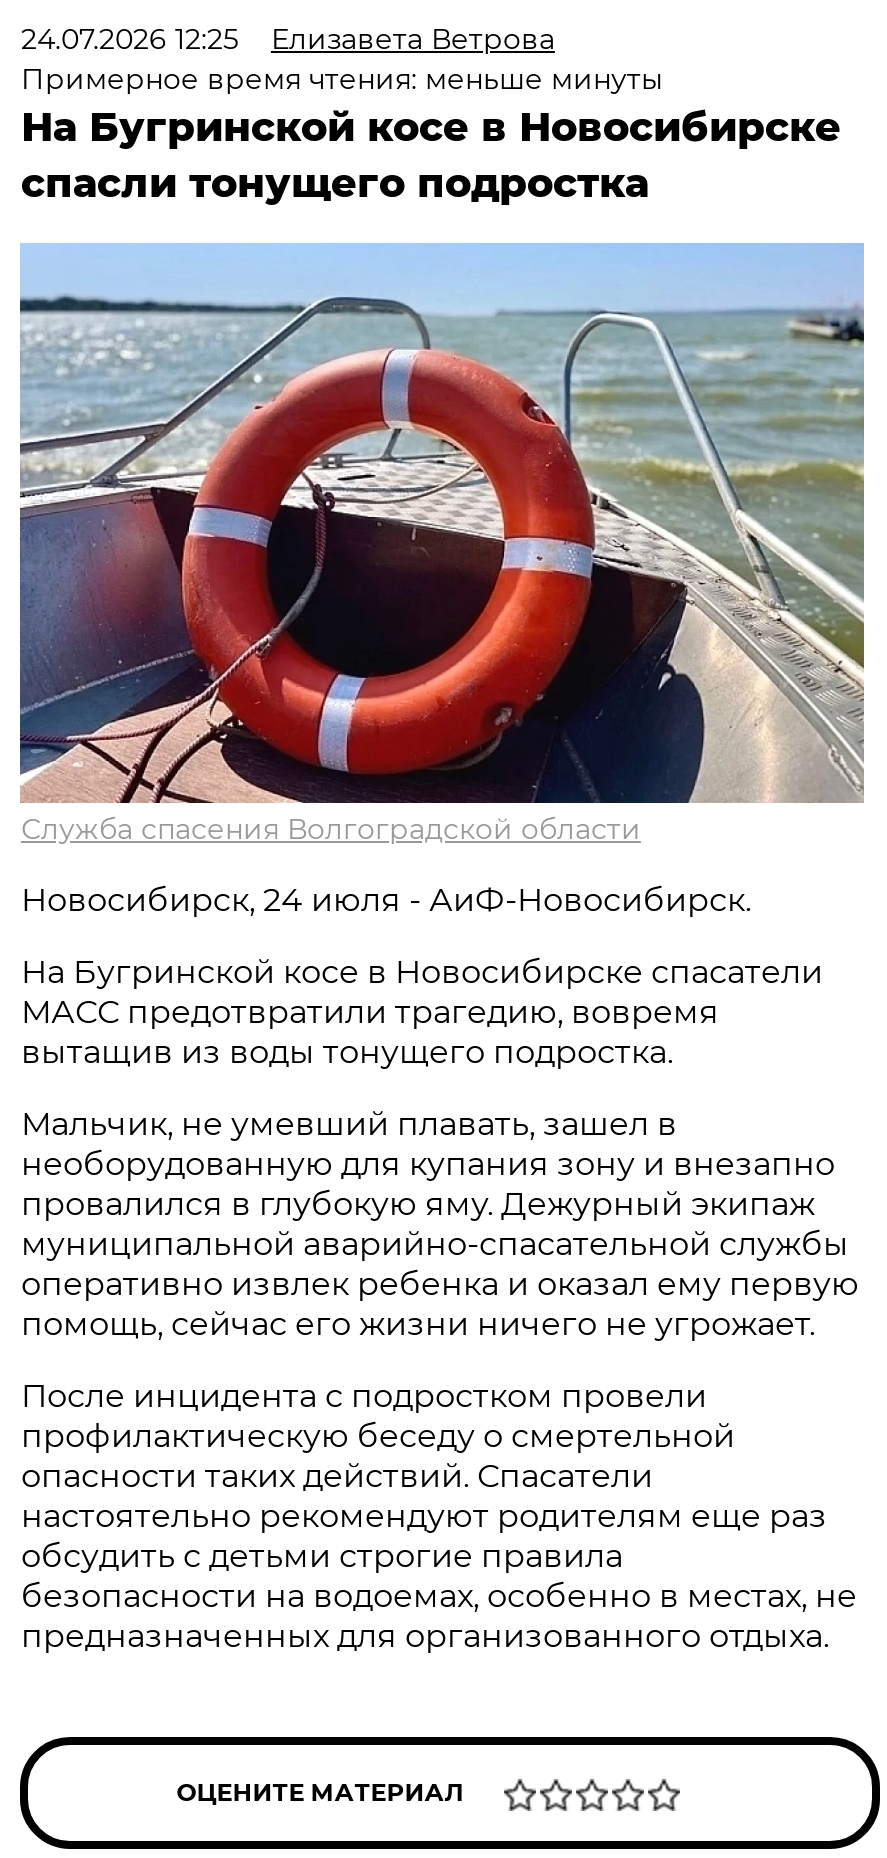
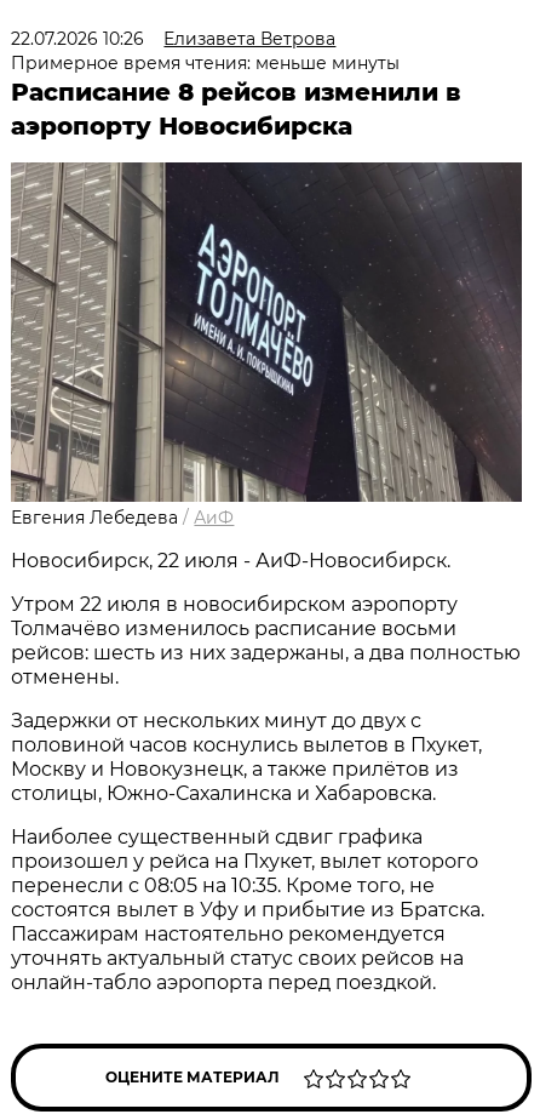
[21,21,555,57] 24.07.2026 12:25 Елизавета Ветрова -> [11,28,336,50] 22.07.2026 10:26 Елизавета Ветрова
[21,103,841,207] На Бугринской косе в Новосибирске | спасли тонущего подростка -> [11,77,462,140] Расписание 8 рейсов изменили в | аэропорту Новосибирска
[20,243,864,847] [image] | Служба спасения Волгоградской области -> [11,161,523,528] [image] | Евгения Лебедева / АиФ
[21,881,751,919] Новосибирcк, 24 июля - АиФ-Новосибирск. -> [11,549,451,572] Новосибирcк, 22 июля - АиФ-Новосибирск.
[21,953,823,1071] На Бугринской косе в Новосибирске спасатели | МАСС предотвратили трагедию, вовремя | вытащив из воды тонущего подростка. -> [11,593,521,688] Утром 22 июля в новосибирском аэропорту | Толмачёво изменилось расписание восьми | рейсов: шесть из них задержаны, а два полностью | отменены.
[21,1105,859,1343] Мальчик, не умевший плавать, зашел в | необорудованную для купания зону и внезапно | провалился в глубокую яму. Дежурный экипаж | муниципальной аварийно-спасательной службы | оперативно извлек ребенка и оказал ему первую | помощь, сейчас его жизни ничего не угрожает. -> [11,709,482,805] Задержки от нескольких минут до двух с | половиной часов коснулись вылетов в Пхукет, | Москву и Новокузнецк, а также прилётов из | столицы, Южно-Сахалинска и Хабаровска.
[21,1377,857,1655] После инцидента с подростком провели | профилактическую беседу о смертельной | опасности таких действий. Спасатели | настоятельно рекомендуют родителям еще раз | обсудить с детьми строгие правила | безопасности на водоемах, особенно в местах, не | предназначенных для организованного отдыха. -> [11,825,485,994] Наиболее существенный сдвиг графика | произошел у рейса на Пхукет, вылет которого | перенесли с 08:05 на 10:35. Кроме того, не | состоятся вылет в Уфу и прибытие из Братска. | Пассажирам настоятельно рекомендуется | уточнять актуальный статус своих рейсов на | онлайн-табло аэропорта перед поездкой.

